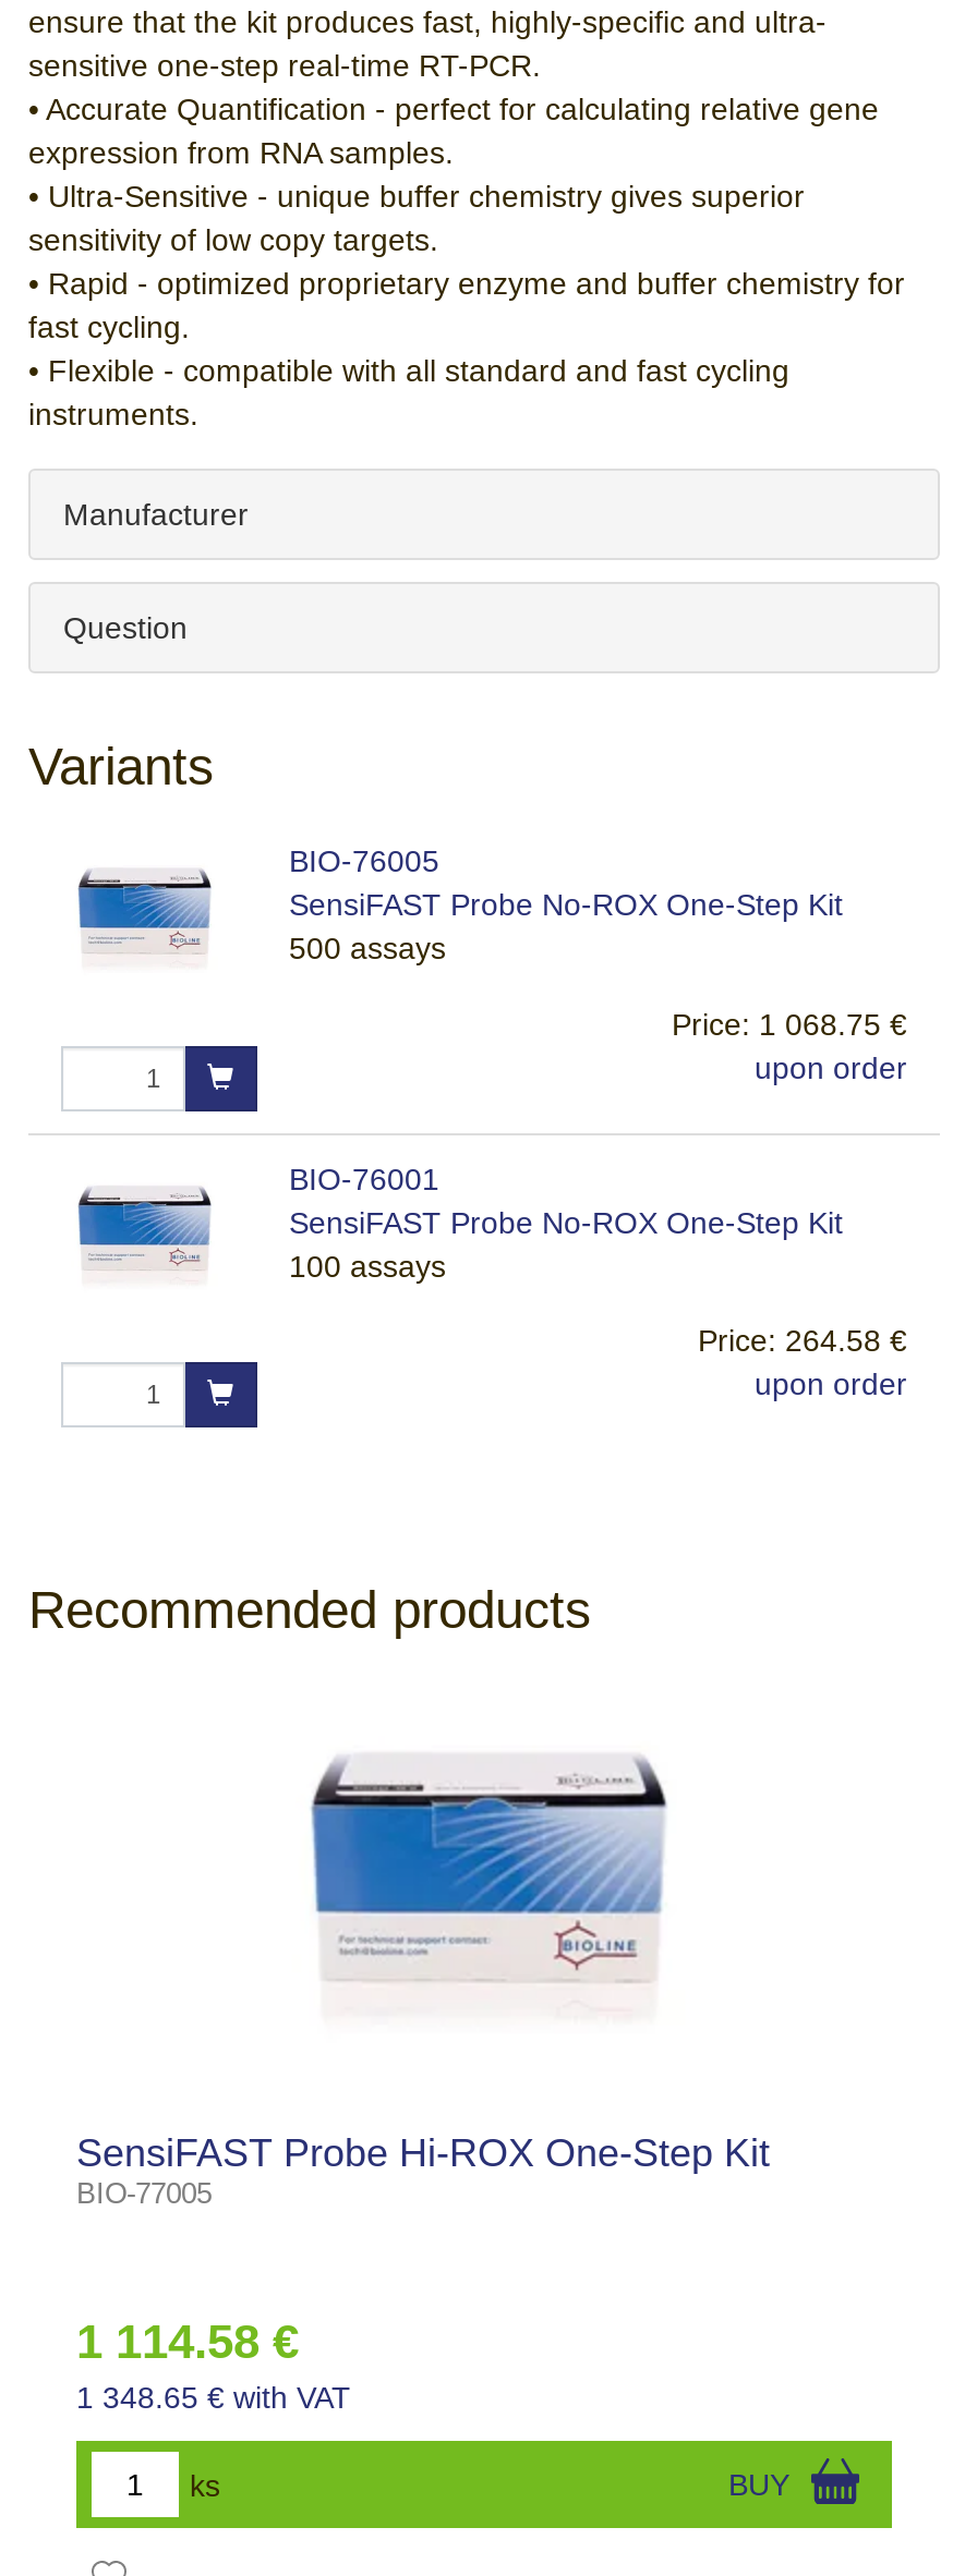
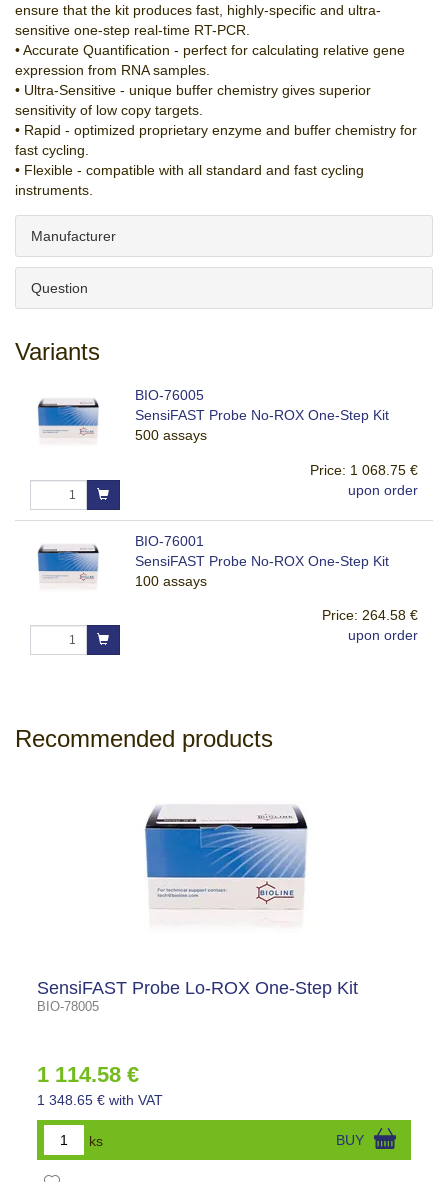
[76,2131,770,2210] SensiFAST Probe Hi-ROX One-Step Kit | BIO-77005 -> [37,978,358,1014] SensiFAST Probe Lo-ROX One-Step Kit | BIO-78005

